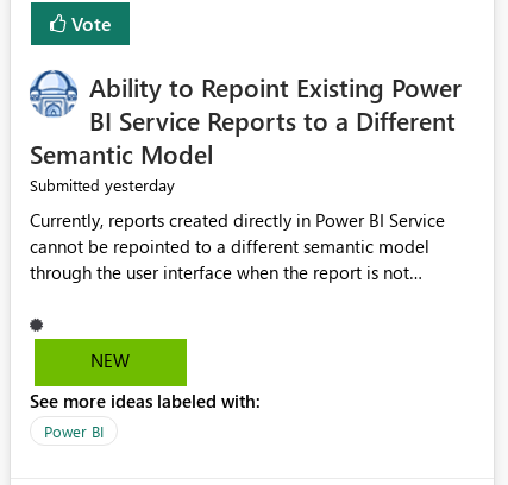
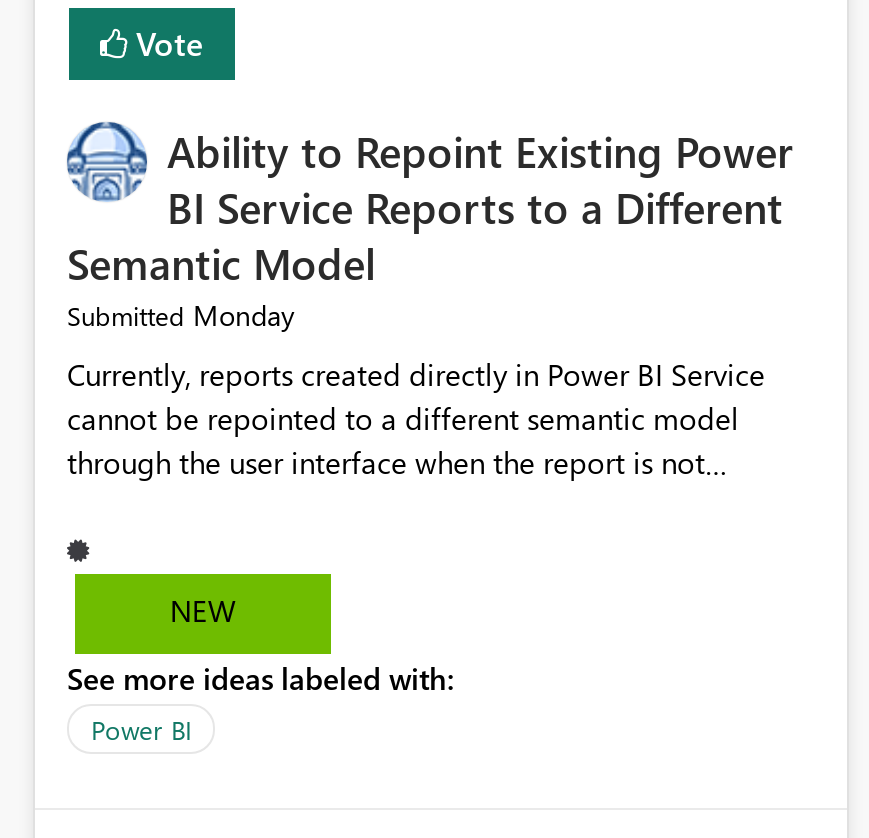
[30,174,175,197] Submitted yesterday -> [67,297,295,335] Submitted Monday

